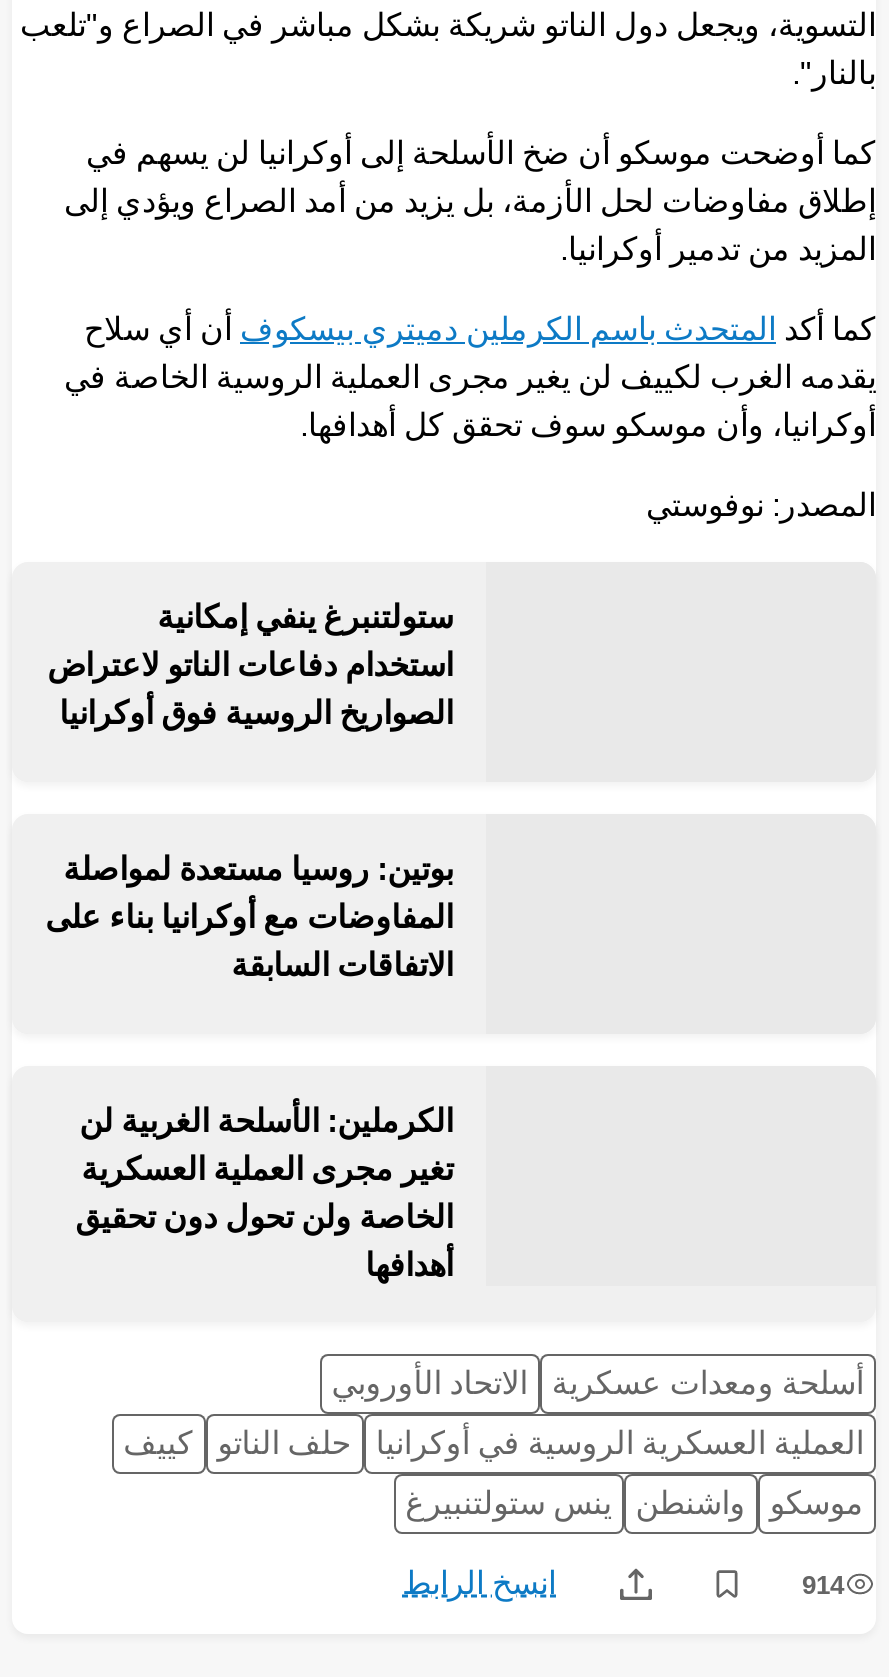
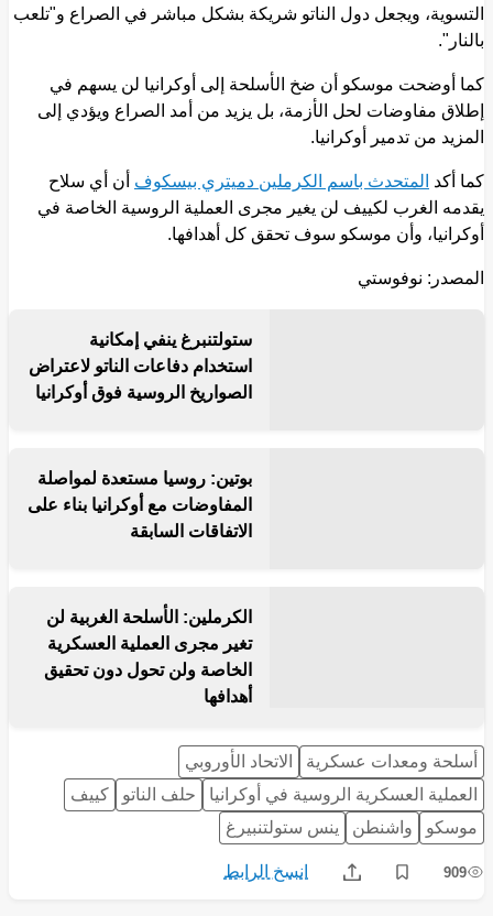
[802,1569,844,1599] 914 -> [443,864,467,880] 909

